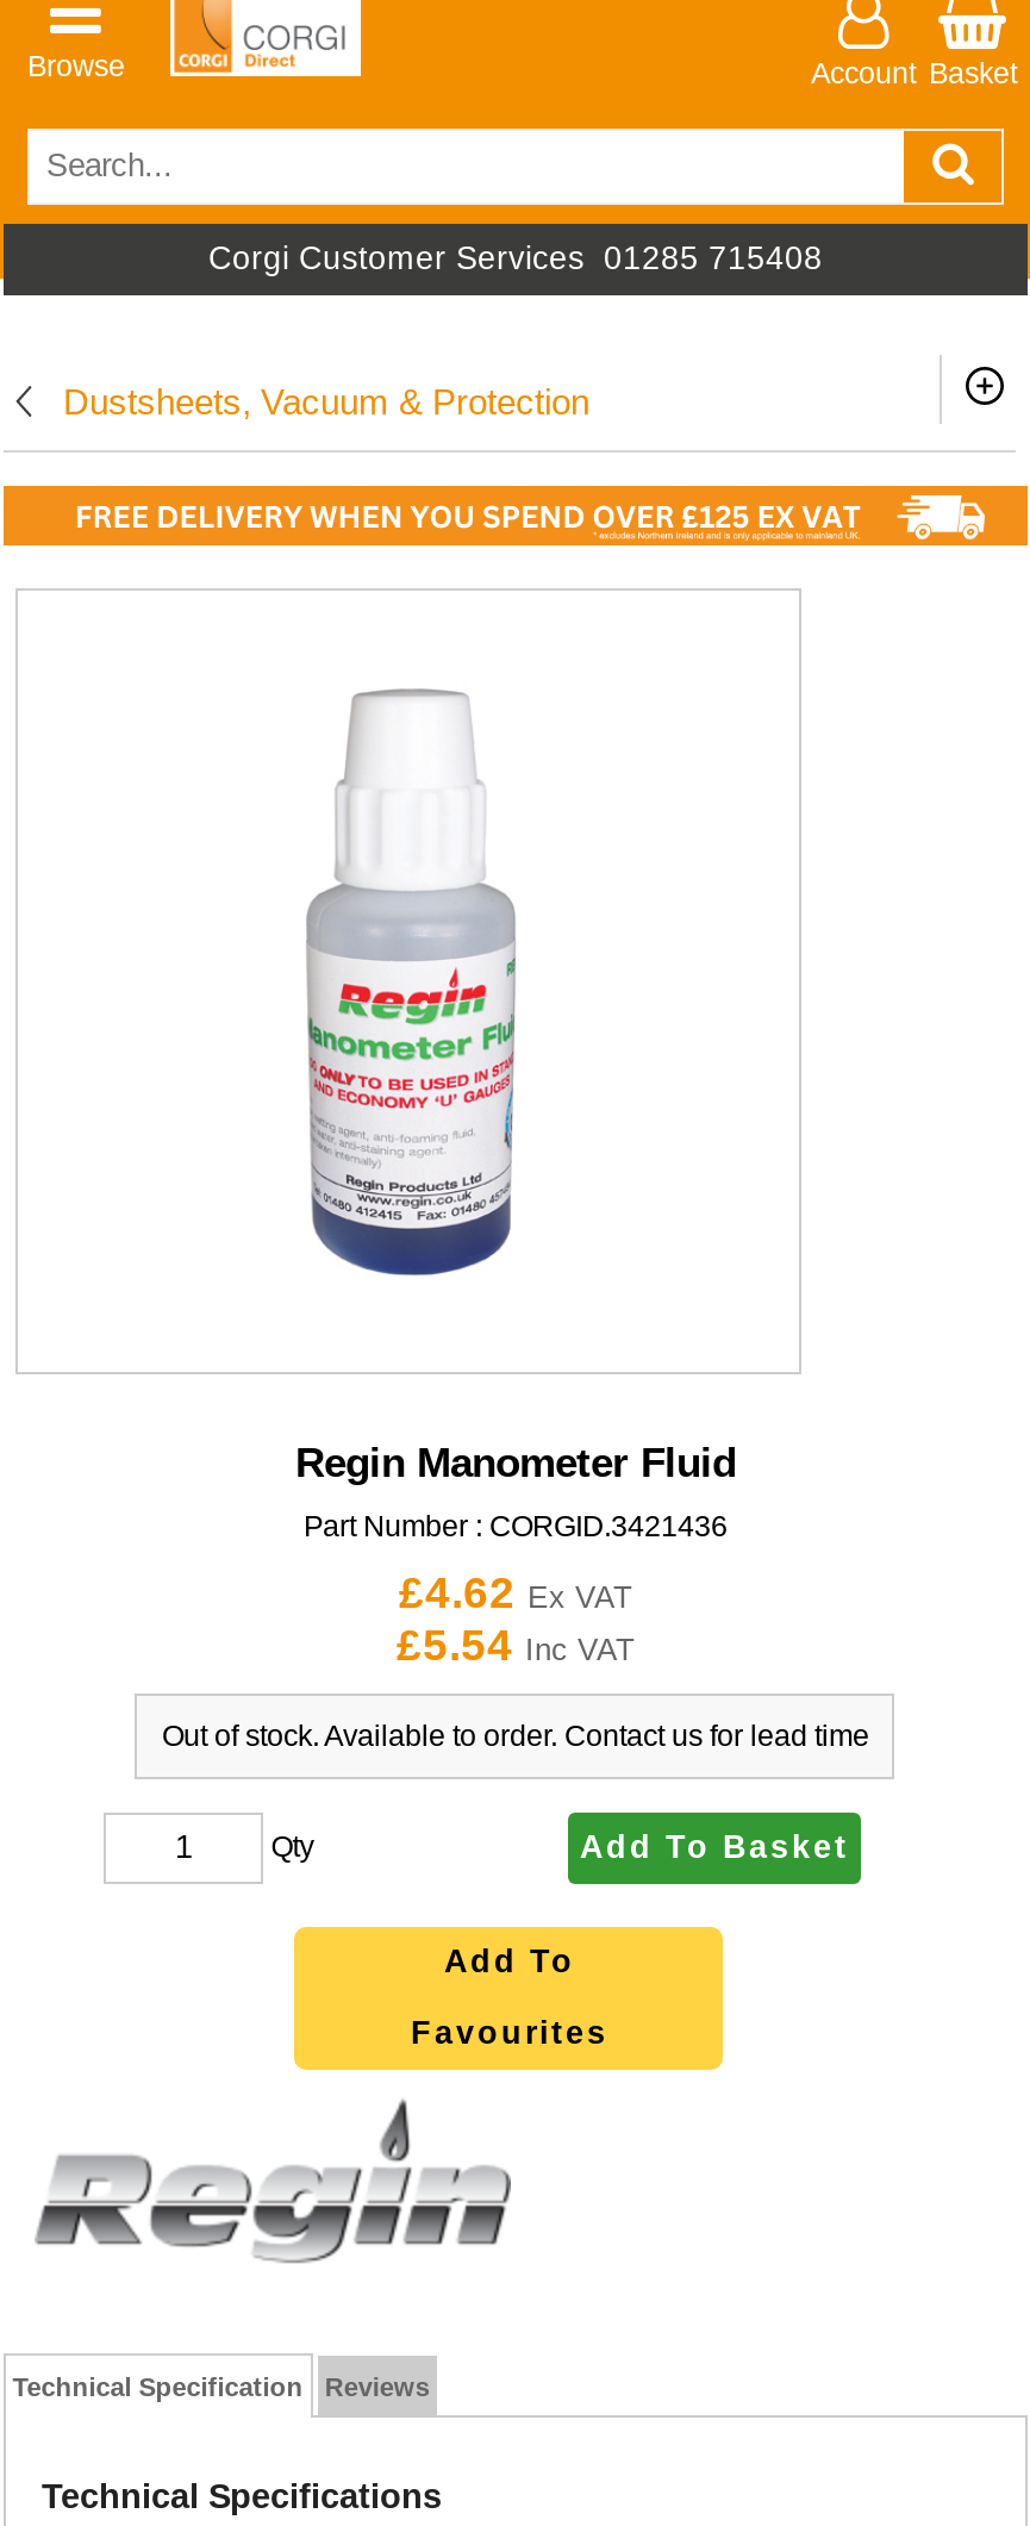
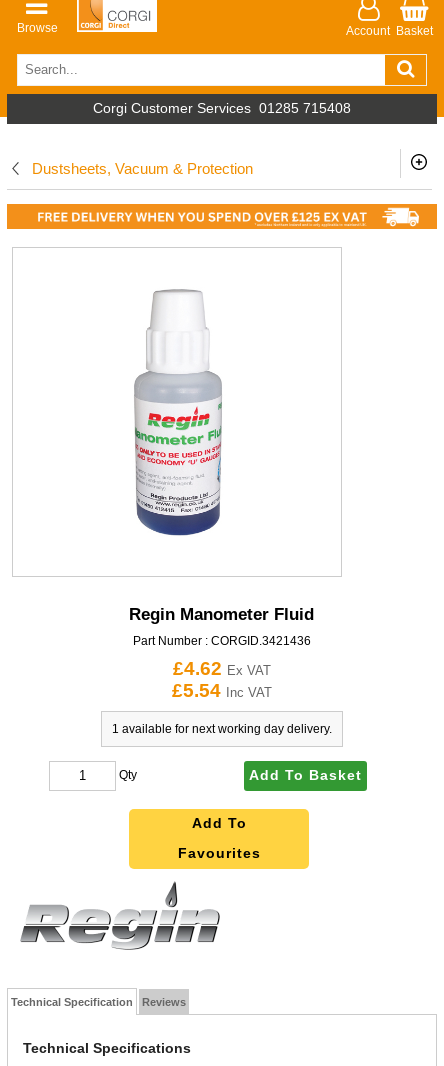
[162,1719,869,1752] Out of stock. Available to order. Contact us for lead time -> [112,722,332,736] 1 available for next working day delivery.

